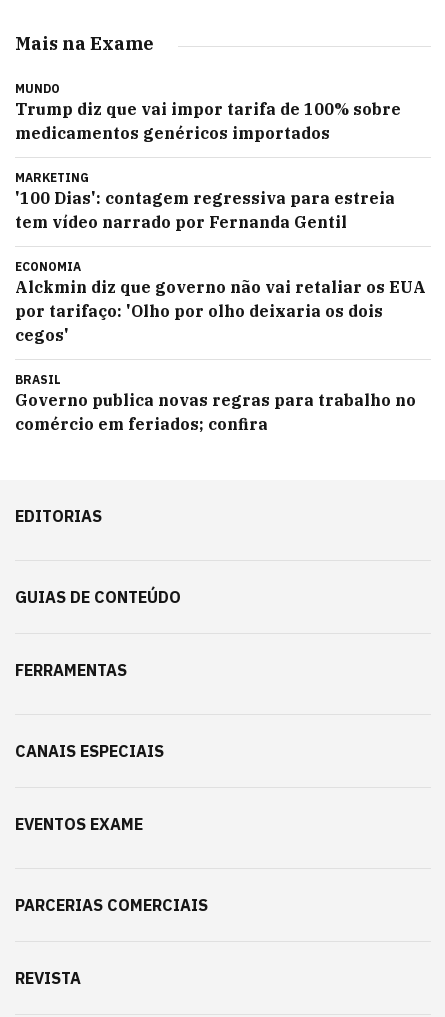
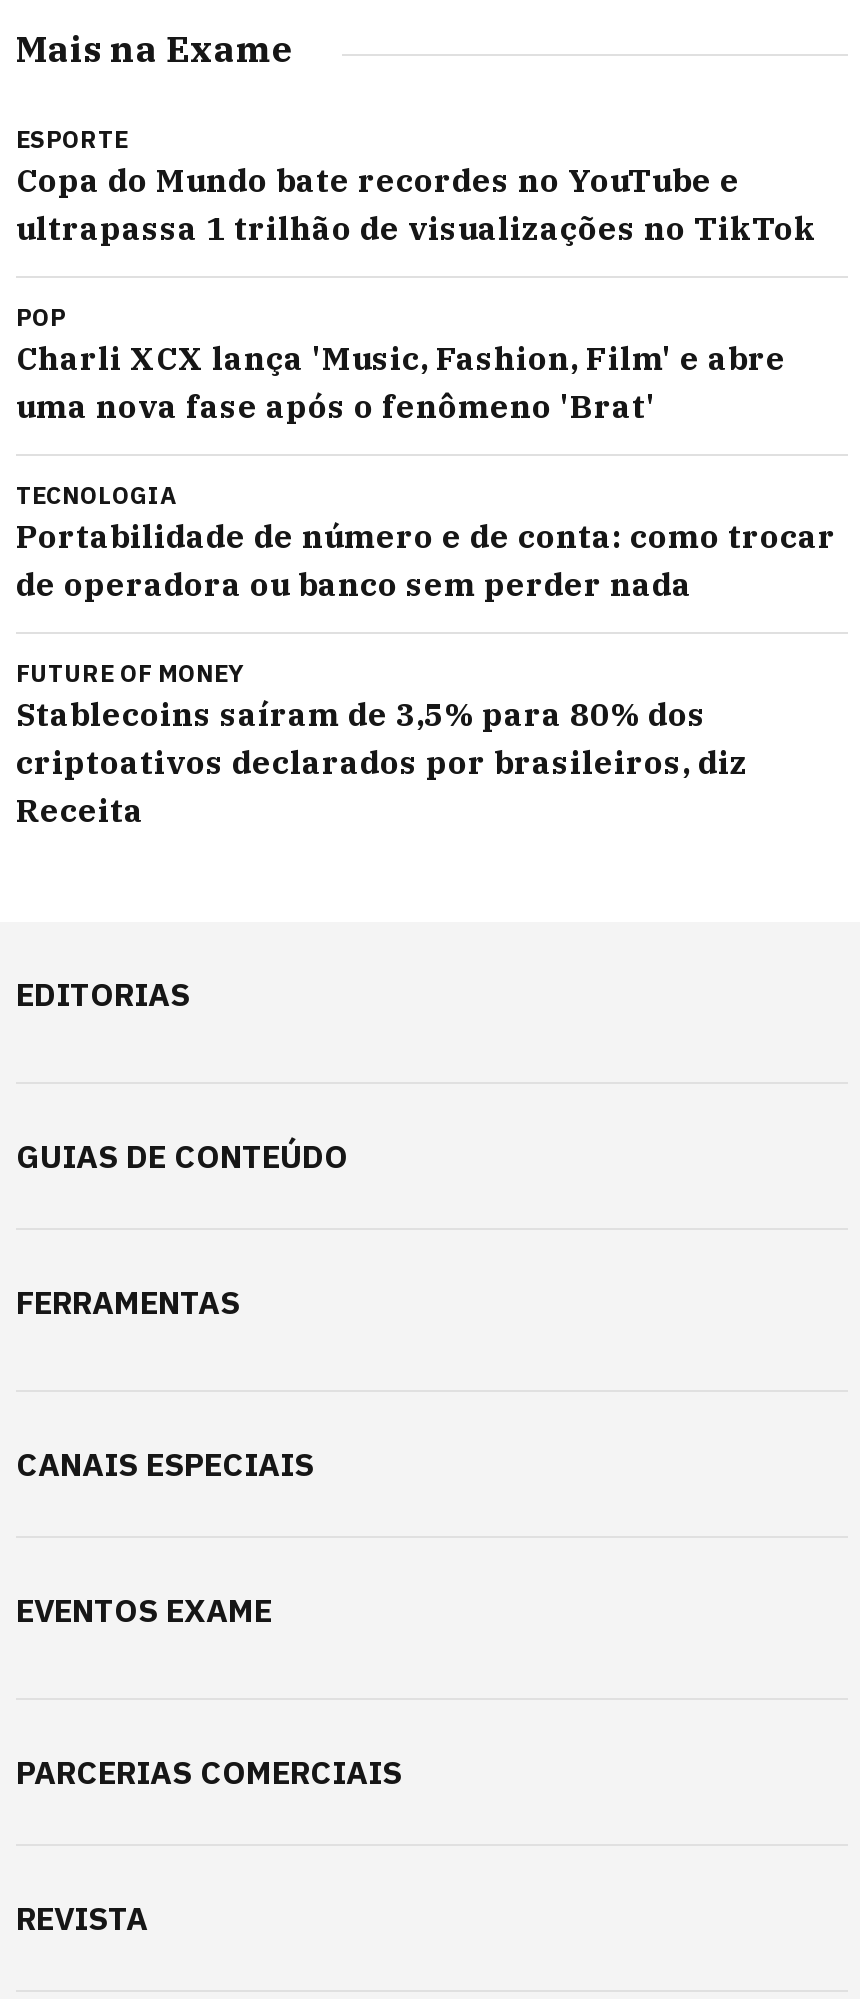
[15,81,401,143] MUNDO | Trump diz que vai impor tarifa de 100% sobre | medicamentos genéricos importados -> [16,124,816,248] ESPORTE | Copa do Mundo bate recordes no YouTube e | ultrapassa 1 trilhão de visualizações no TikTok
[15,170,395,232] MARKETING | '100 Dias': contagem regressiva para estreia | tem vídeo narrado por Fernanda Gentil -> [16,302,786,426] POP | Charli XCX lança 'Music, Fashion, Film' e abre | uma nova fase após o fenômeno 'Brat'
[15,259,426,345] ECONOMIA | Alckmin diz que governo não vai retaliar os EUA | por tarifaço: 'Olho por olho deixaria os dois | cegos' -> [16,480,836,604] TECNOLOGIA | Portabilidade de número e de conta: como trocar | de operadora ou banco sem perder nada
[15,372,416,434] BRASIL | Governo publica novas regras para trabalho no | comércio em feriados; confira -> [16,658,748,830] FUTURE OF MONEY | Stablecoins saíram de 3,5% para 80% dos | criptoativos declarados por brasileiros, diz | Receita

